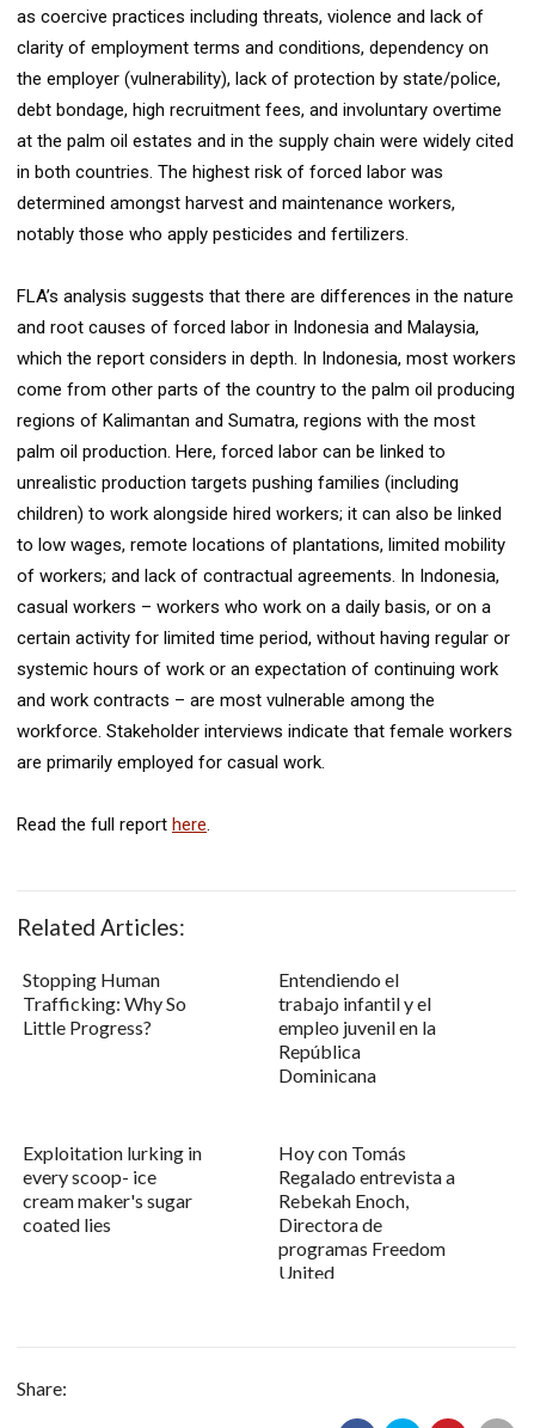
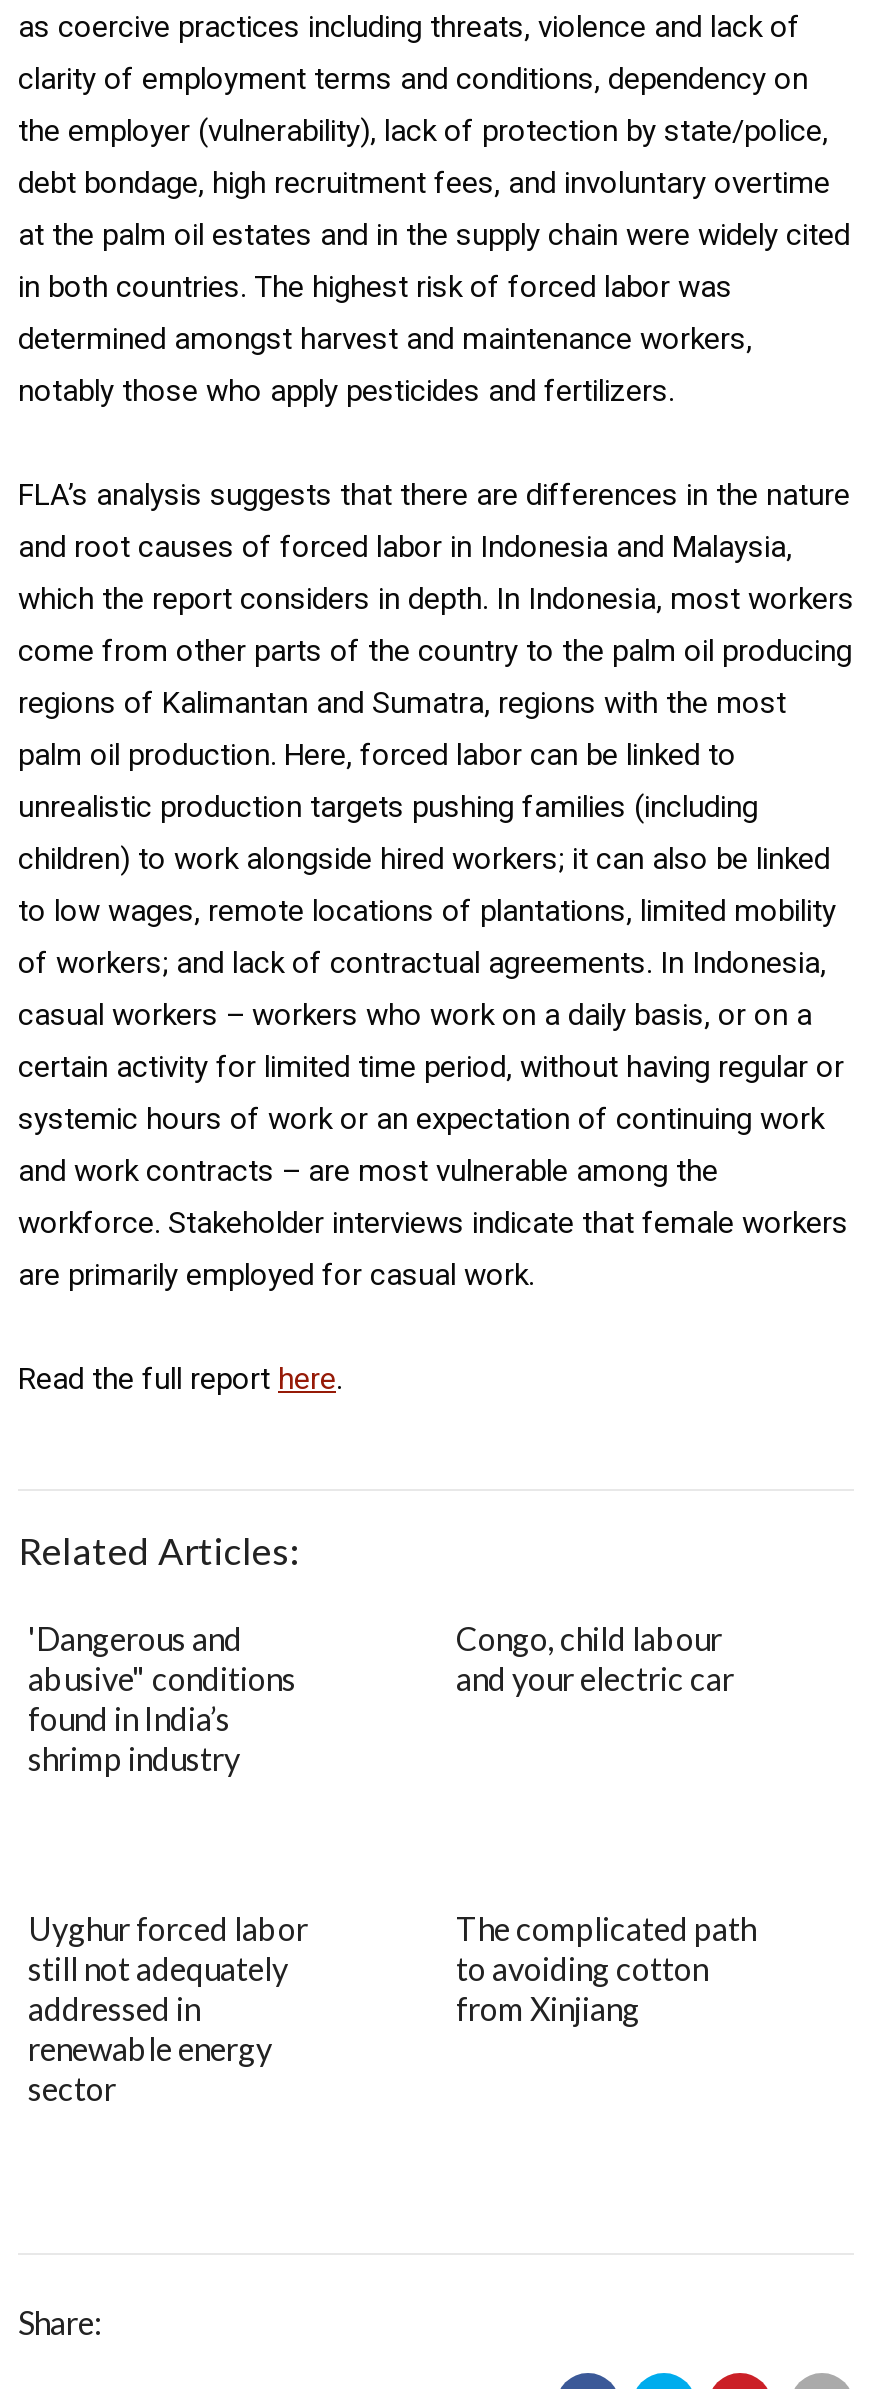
[23,968,186,1038] Stopping Human | Trafficking: Why So | Little Progress? -> [28,1619,296,1777] 'Dangerous and | abusive" conditions | found in India’s | shrimp industry
[278,968,436,1086] Entendiendo el | trabajo infantil y el | empleo juvenil en la | República | Dominicana -> [456,1619,734,1697] Congo, child labour | and your electric car
[23,1141,202,1235] Exploitation lurking in | every scoop- ice | cream maker's sugar | coated lies -> [28,1909,308,2107] Uyghur forced labor | still not adequately | addressed in | renewable energy | sector
[278,1141,455,1283] Hoy con Tomás | Regalado entrevista a | Rebekah Enoch, | Directora de | programas Freedom | United -> [456,1909,756,2027] The complicated path | to avoiding cotton | from Xinjiang

